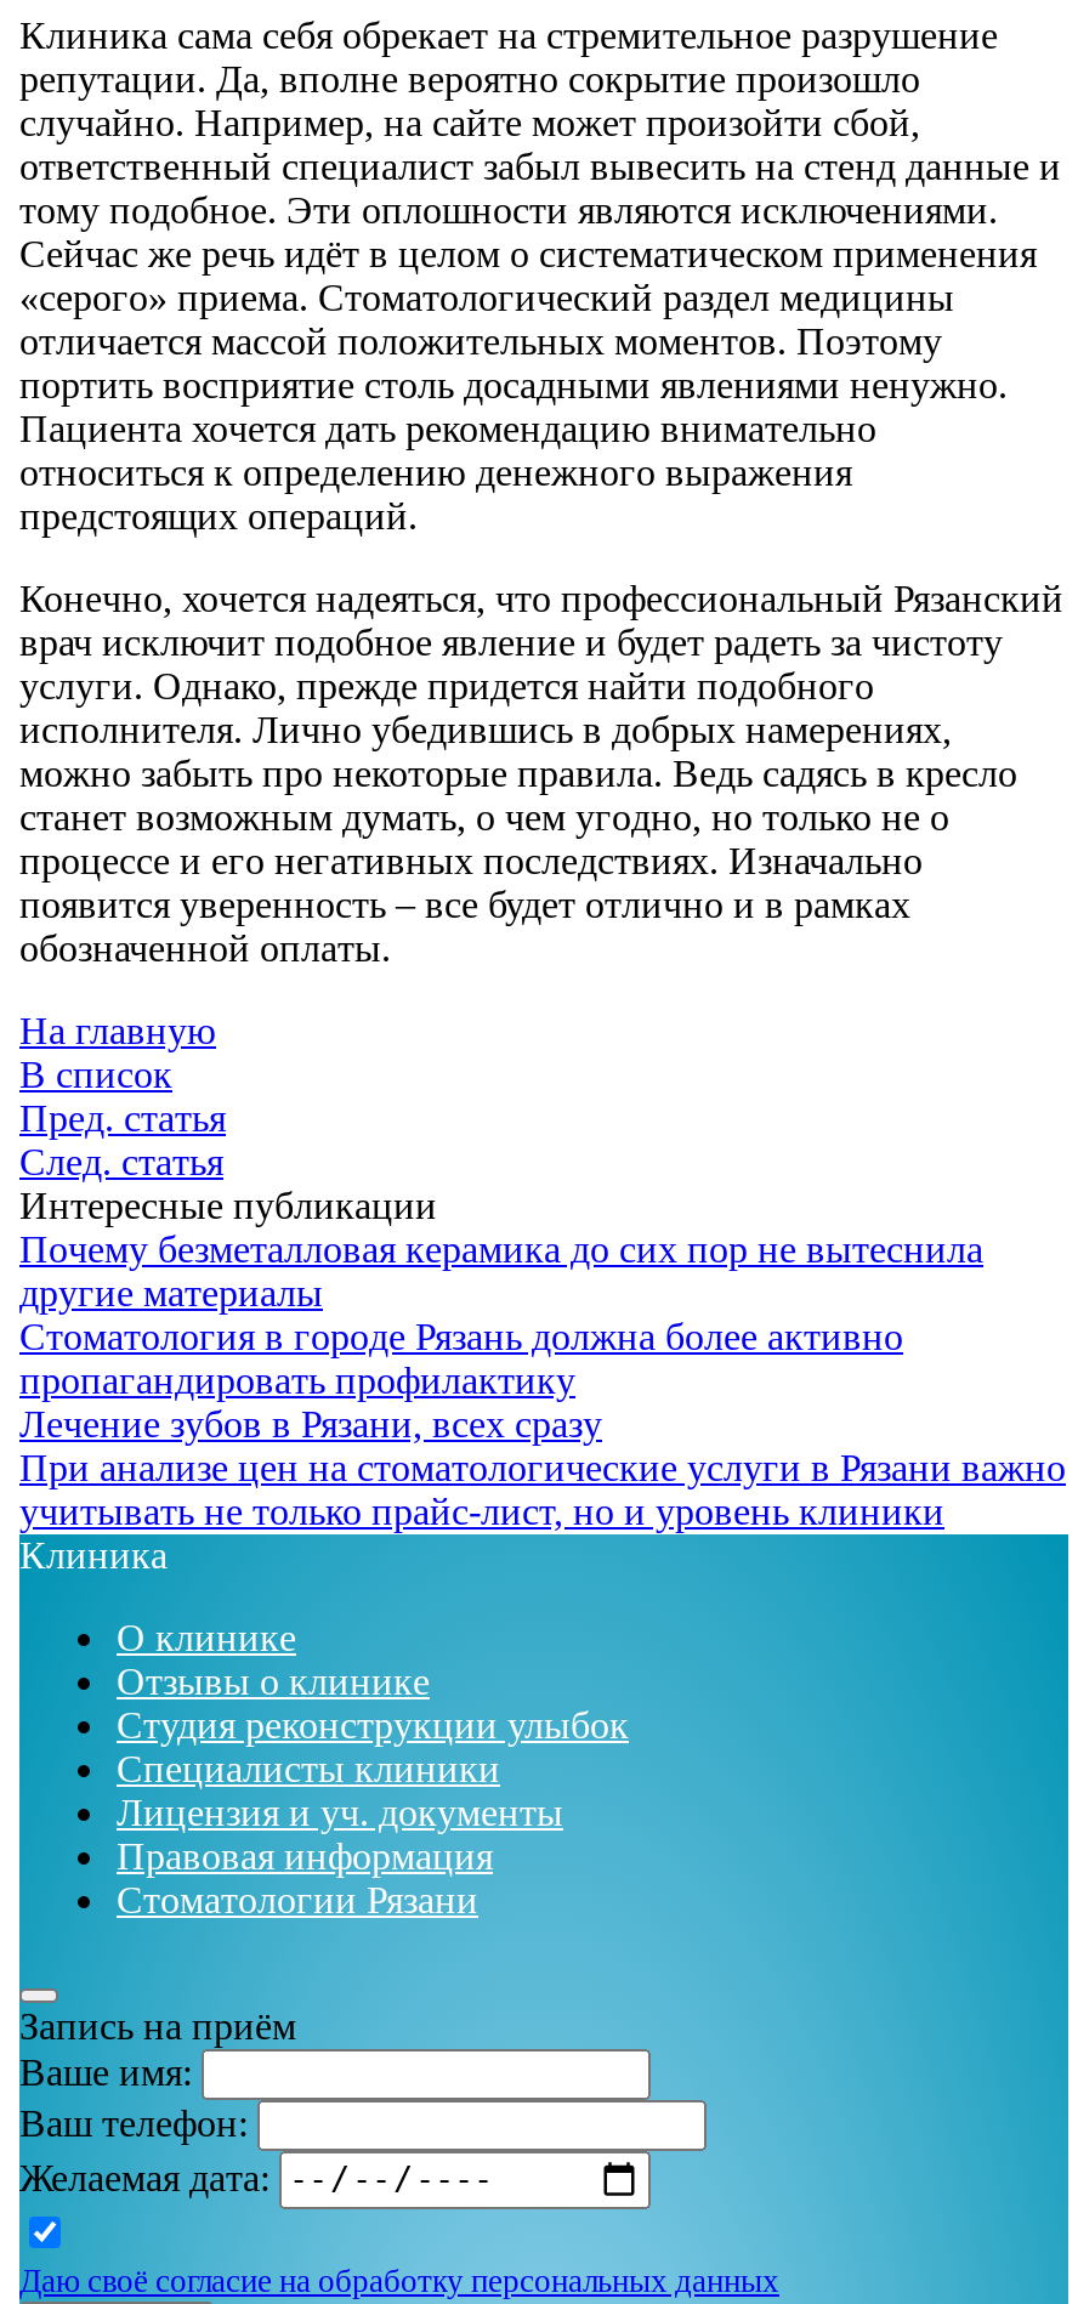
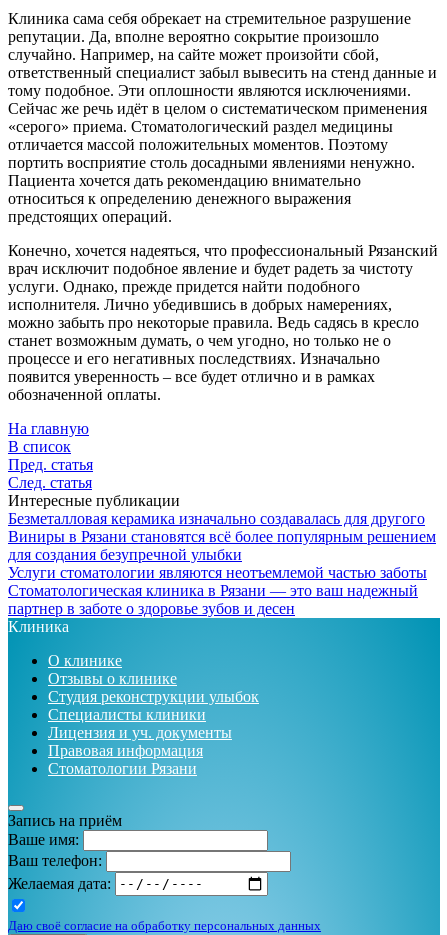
[19,1228,1066,1532] Почему безметалловая керамика до сих пор не вытеснила | другие материалы | Стоматология в городе Рязань должна более активно | пропагандировать профилактику | Лечение зубов в Рязани, всех сразу | При анализе цен на стоматологические услуги в Рязани важно | учитывать не только прайс-лист, но и уровень клиники -> [8,510,436,617] Безметалловая керамика изначально создавалась для другого | Виниры в Рязани становятся всё более популярным решением | для создания безупречной улыбки | Услуги стоматологии являются неотъемлемой частью заботы | Стоматологическая клиника в Рязани — это ваш надежный | партнер в заботе о здоровье зубов и десен

